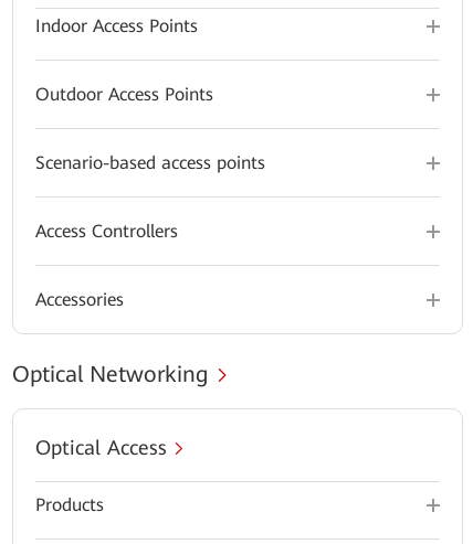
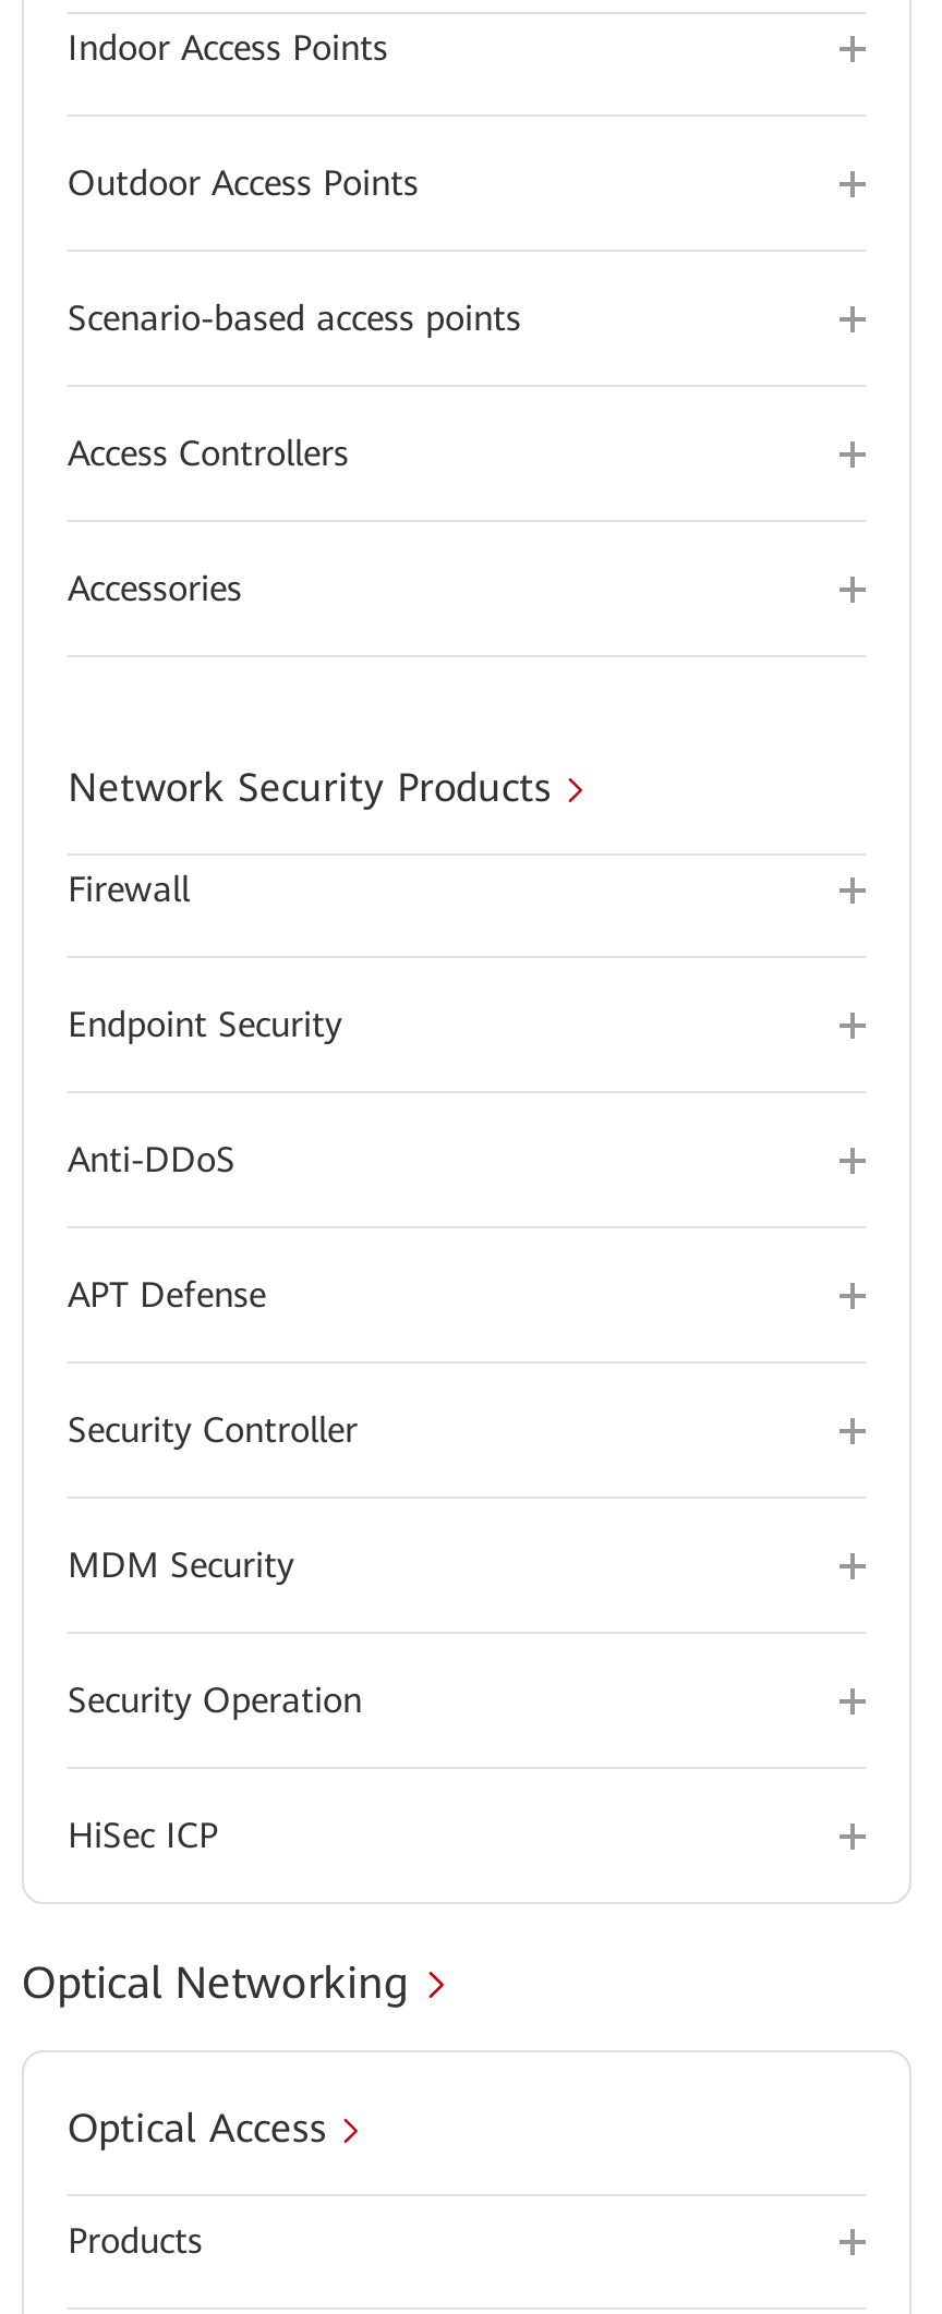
none -> [68,764,552,1856] Network Security Products | Firewall | Endpoint Security | Anti-DDoS | APT Defense | Security Controller | MDM Security | Security Operation | HiSec ICP

